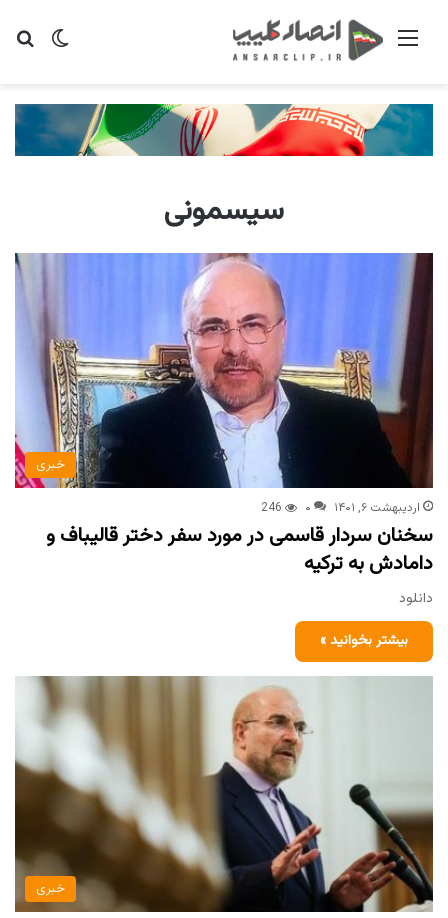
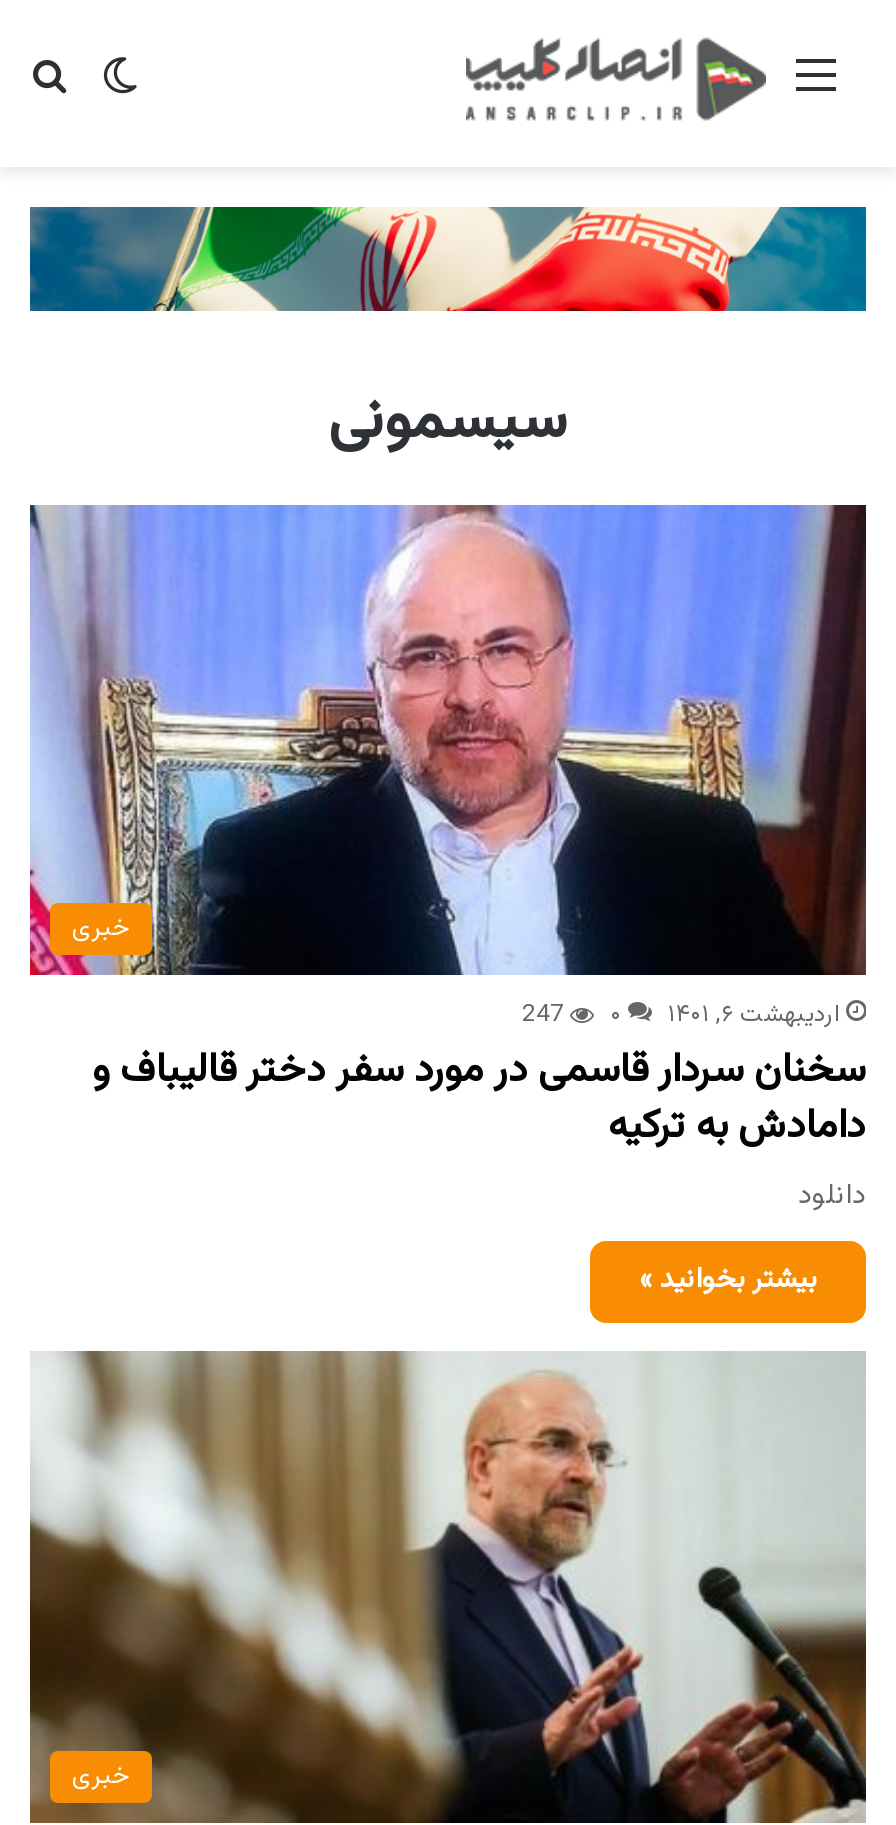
[261,499,282,517] 246 -> [522,998,564,1034] 247

